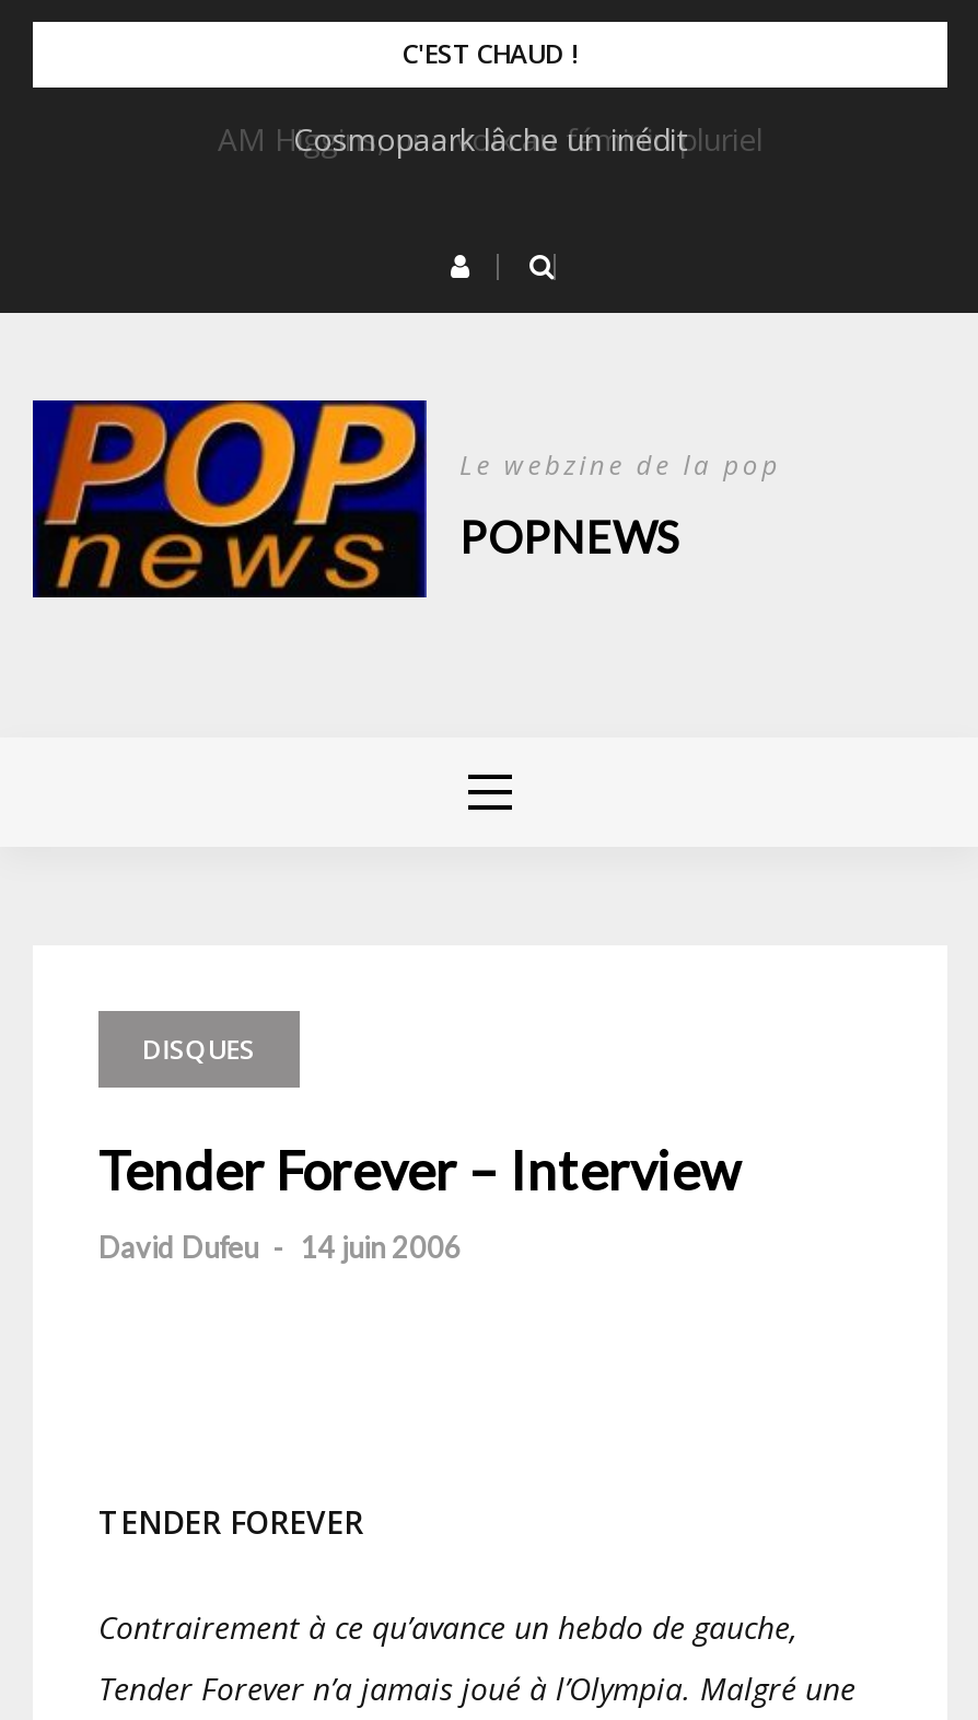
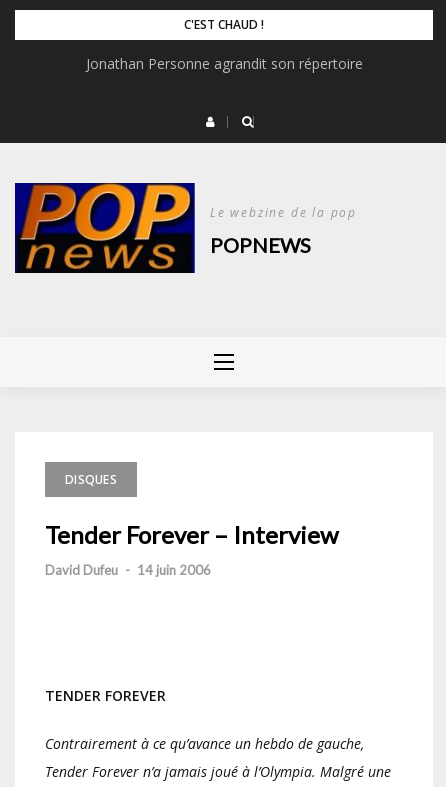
[293,118,687,160] Cosmopaark lâche un inédit -> [85,54,362,73] Jonathan Personne agrandit son répertoire

